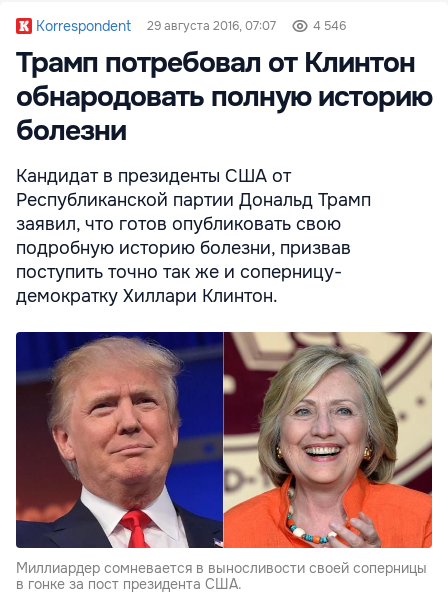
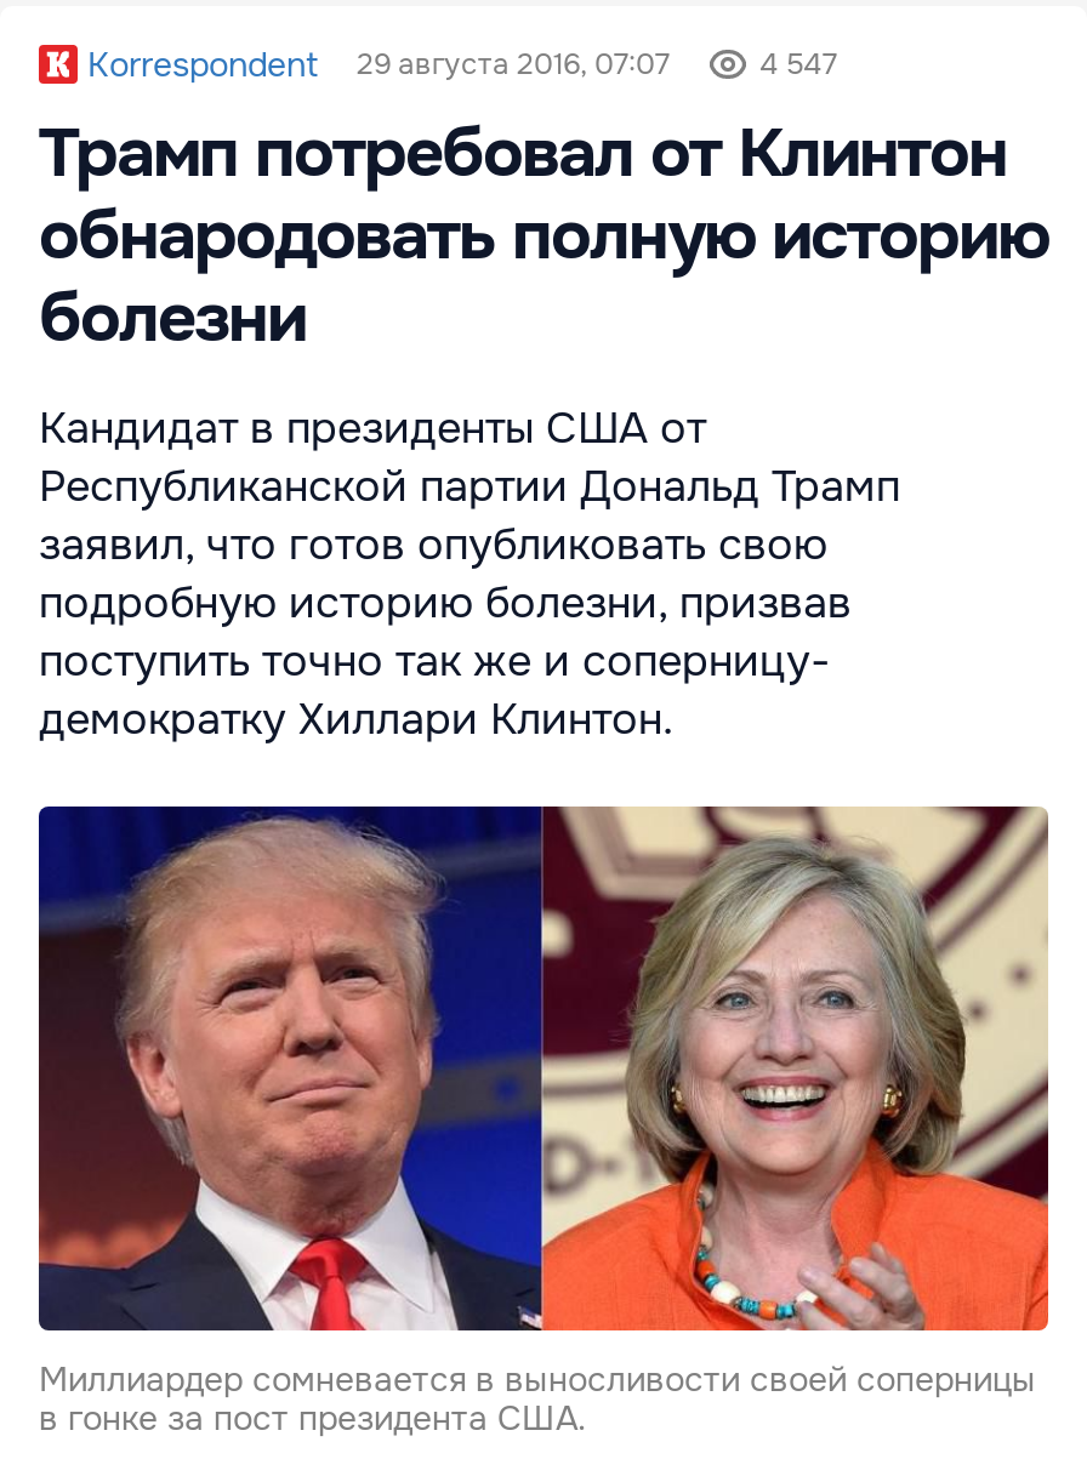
[313,18,346,34] 4 546 -> [759,44,837,83] 4 547

